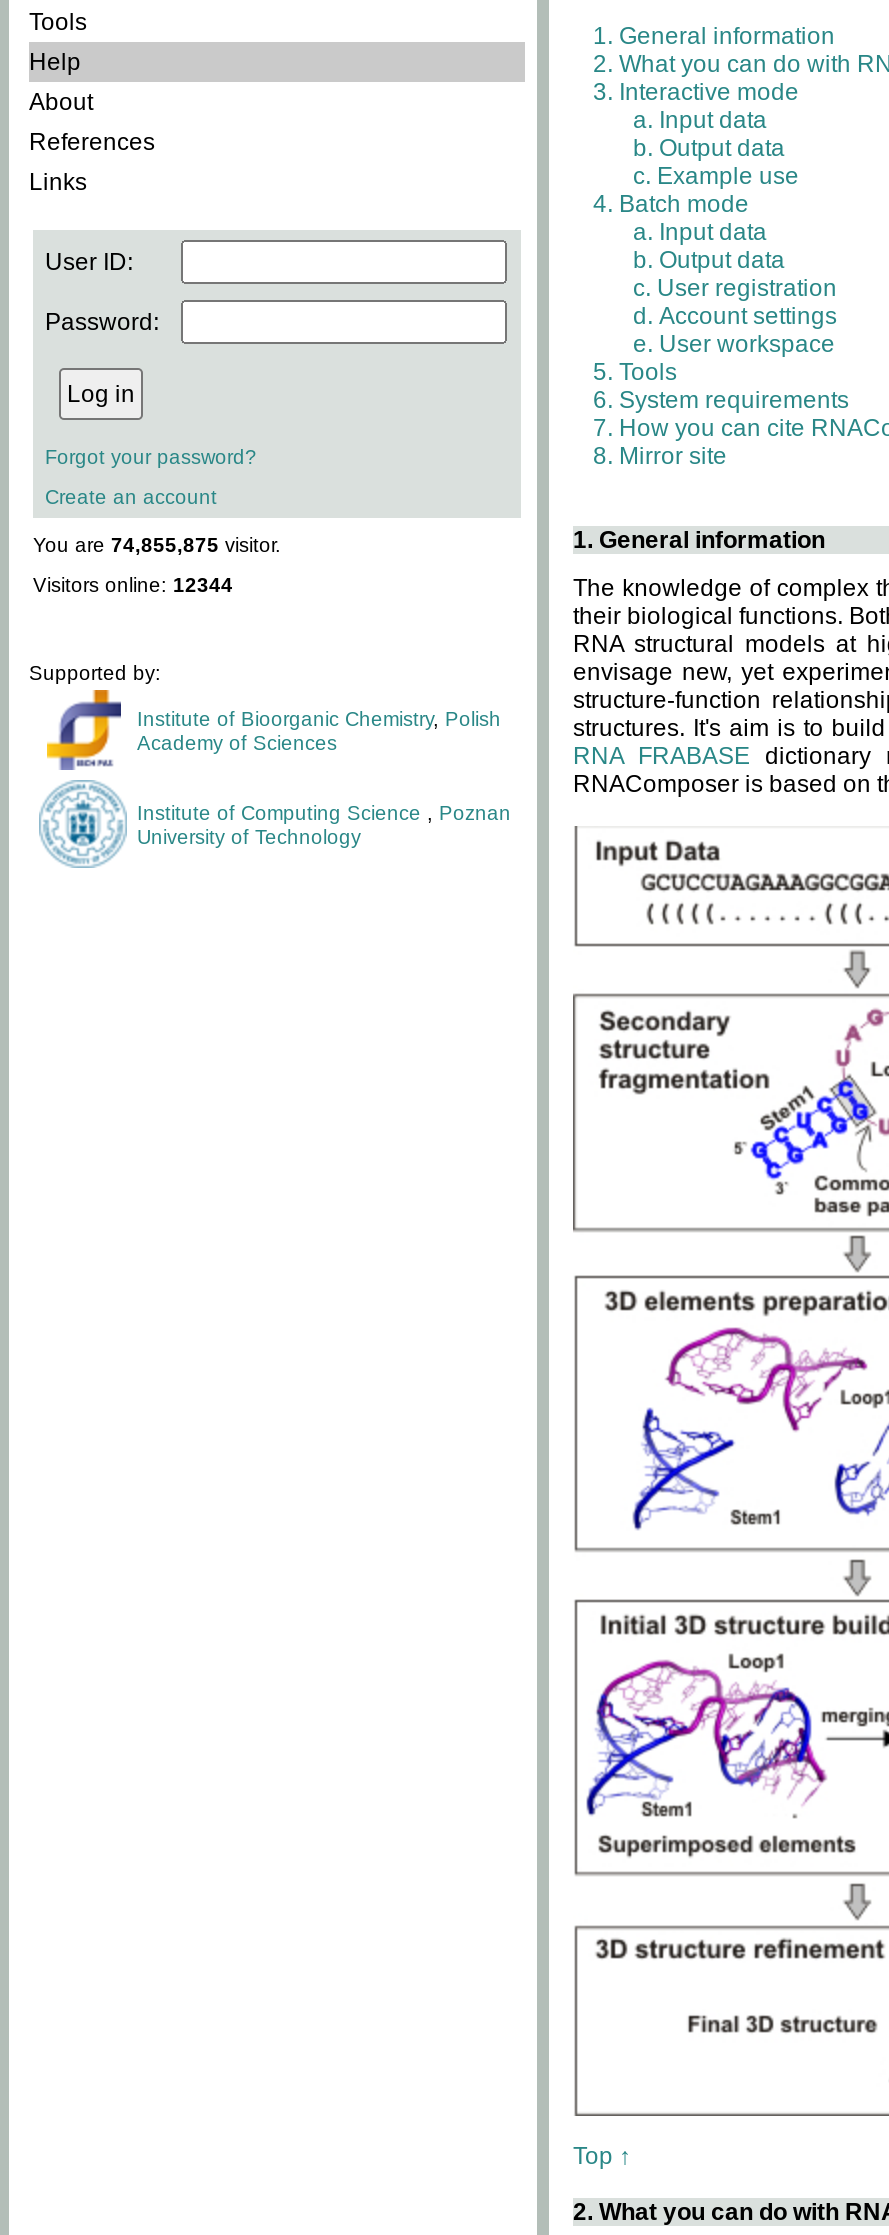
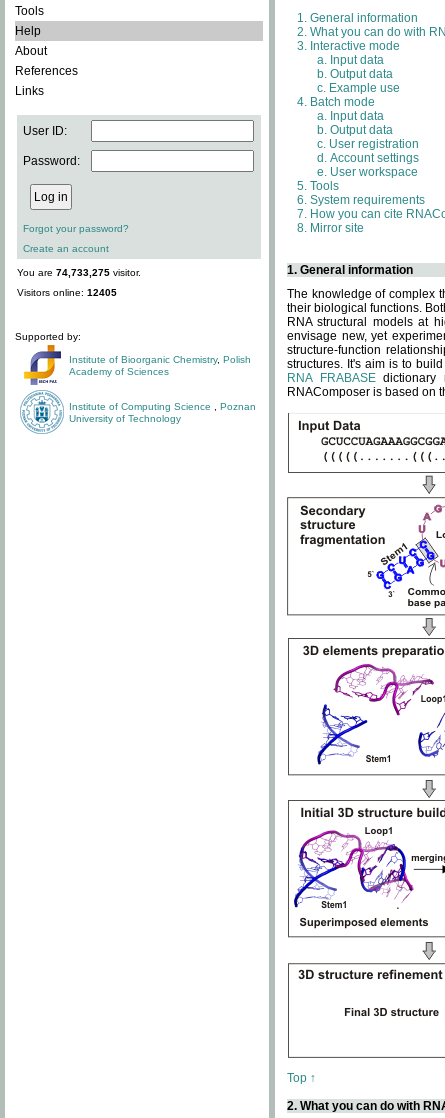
[33,534,281,556] You are 74,855,875 visitor. -> [17,267,141,278] You are 74,733,275 visitor.
[33,574,233,596] Visitors online: 12344 -> [17,287,117,298] Visitors online: 12405

